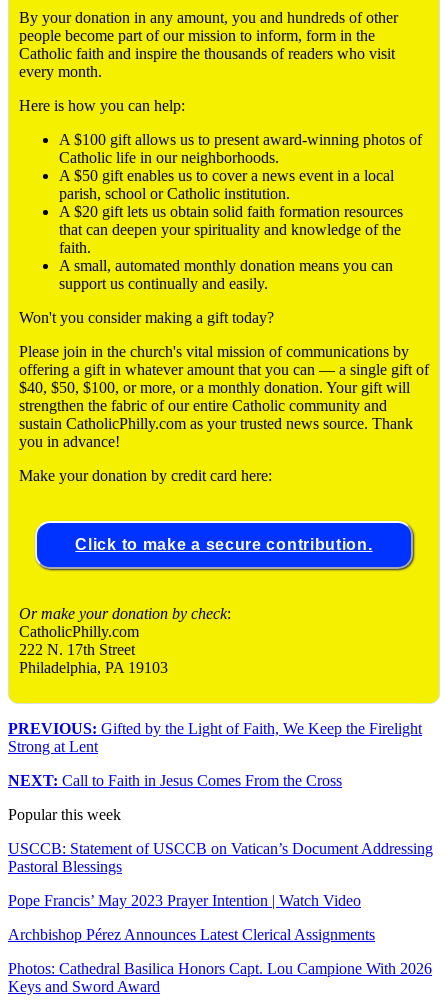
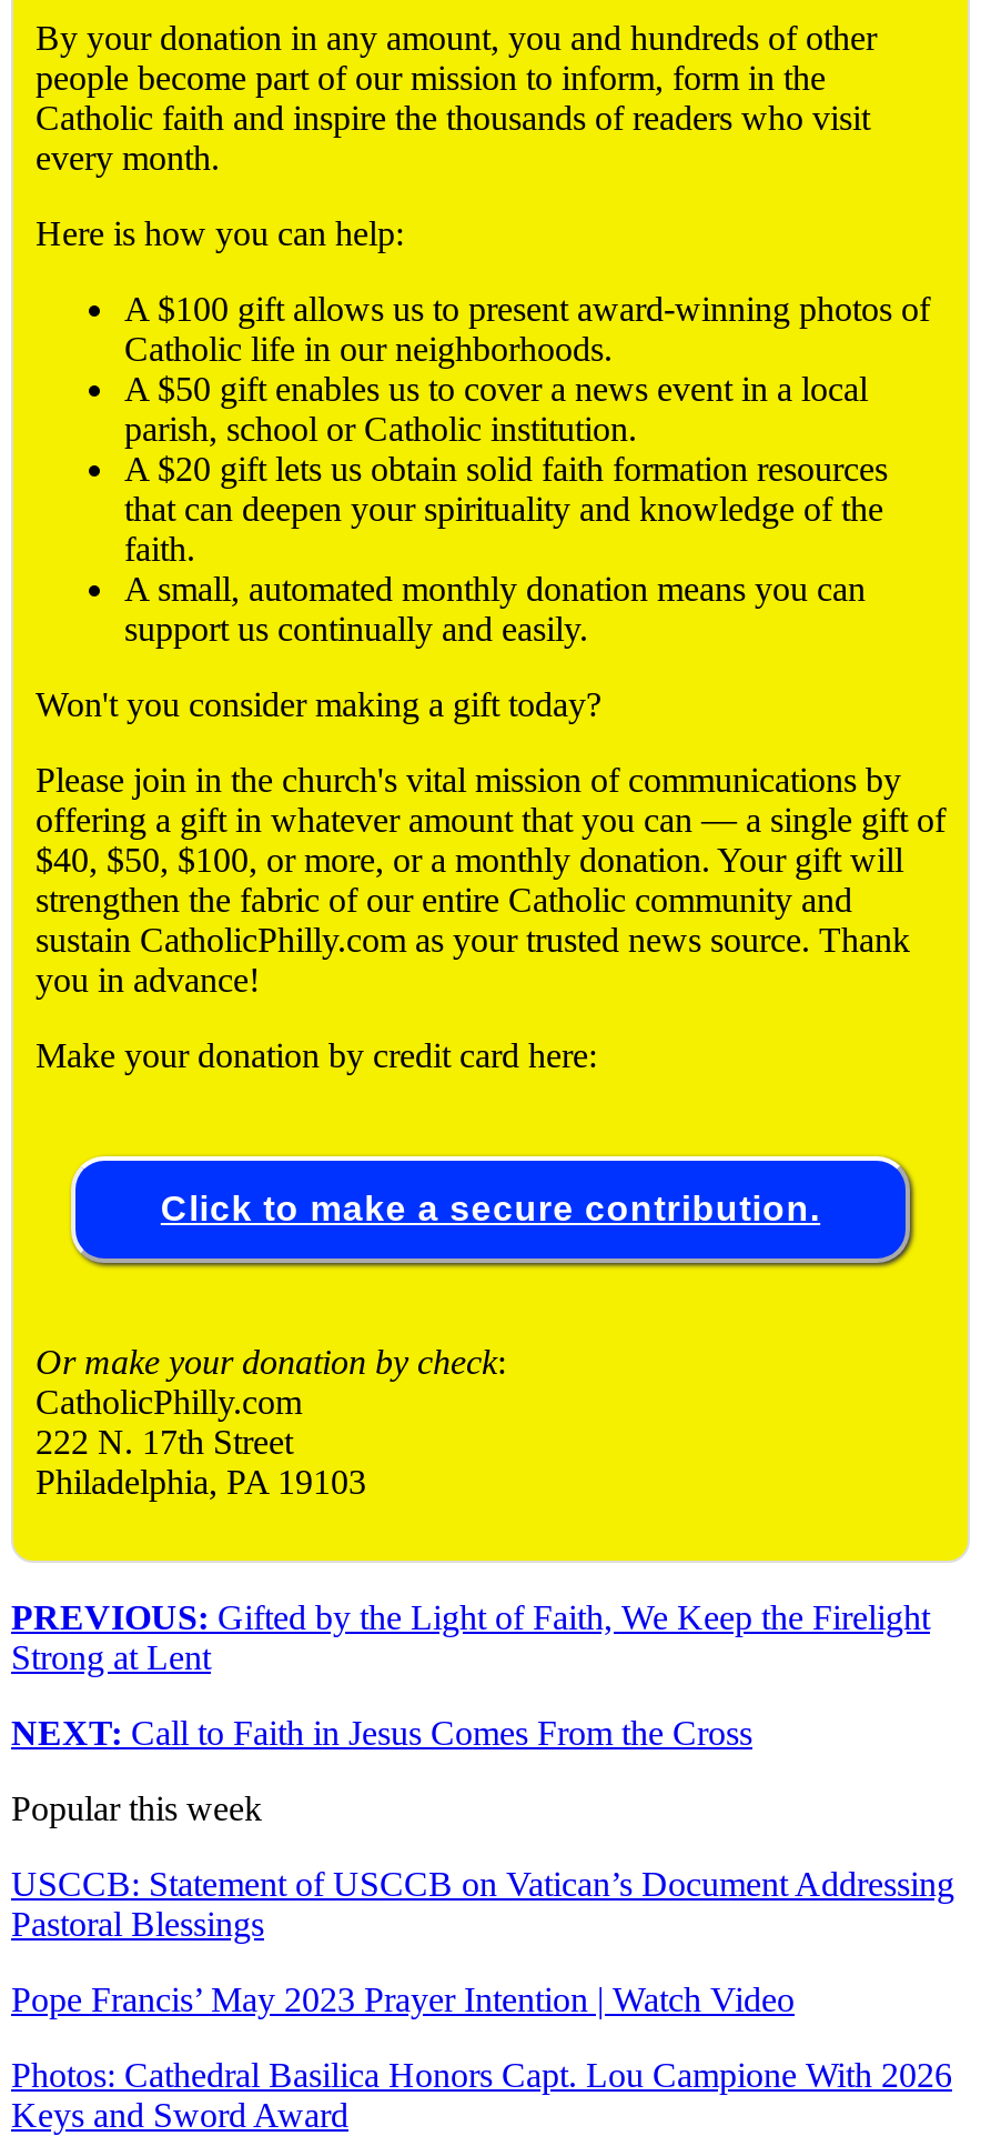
[8,926,375,943] Archbishop Pérez Announces Latest Clerical Assignments -> none

